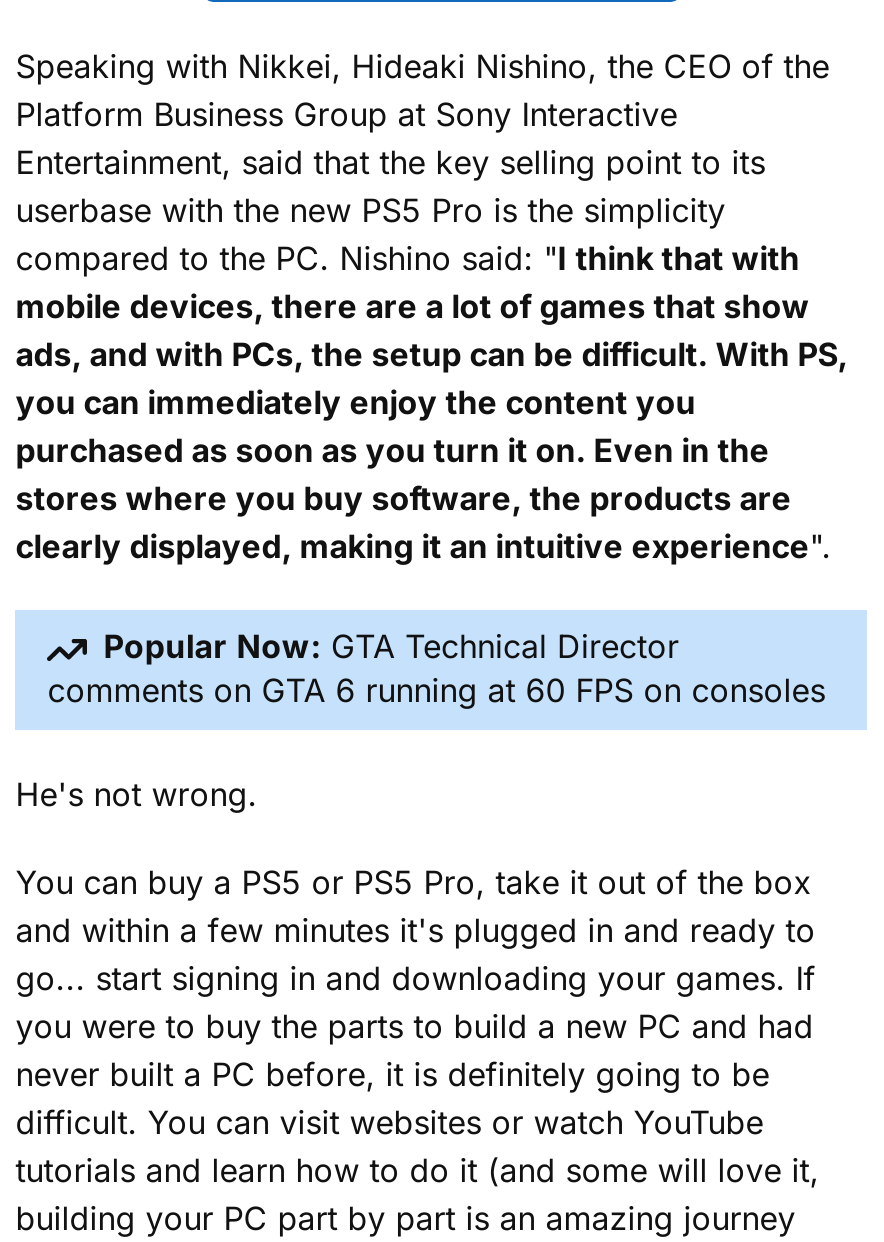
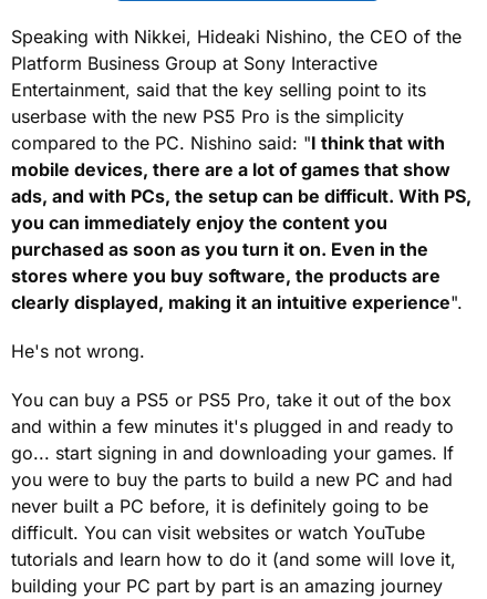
[47,626,825,710] Popular Now: GTA Technical Director | comments on GTA 6 running at 60 FPS on consoles -> none

